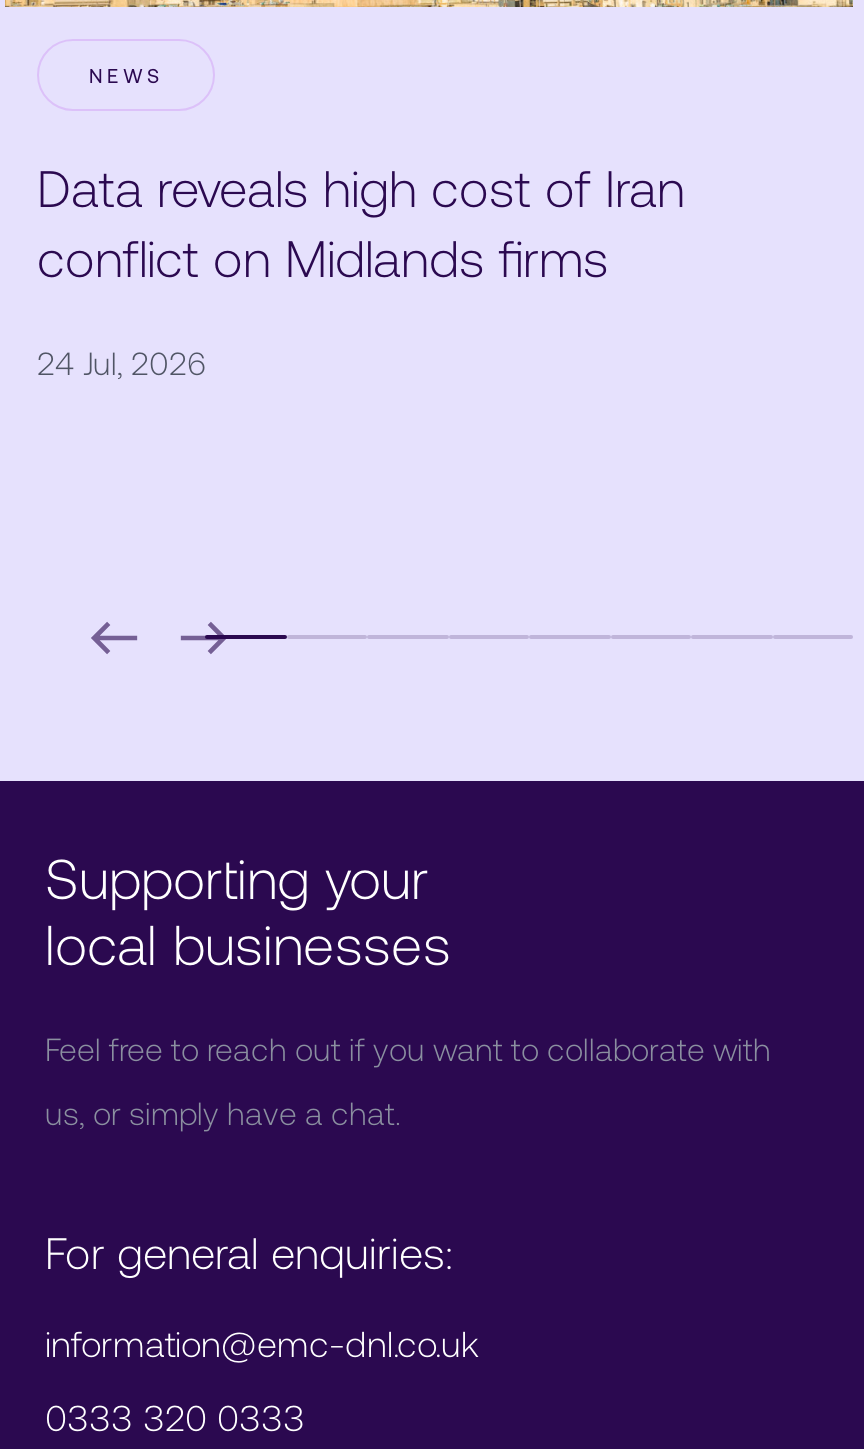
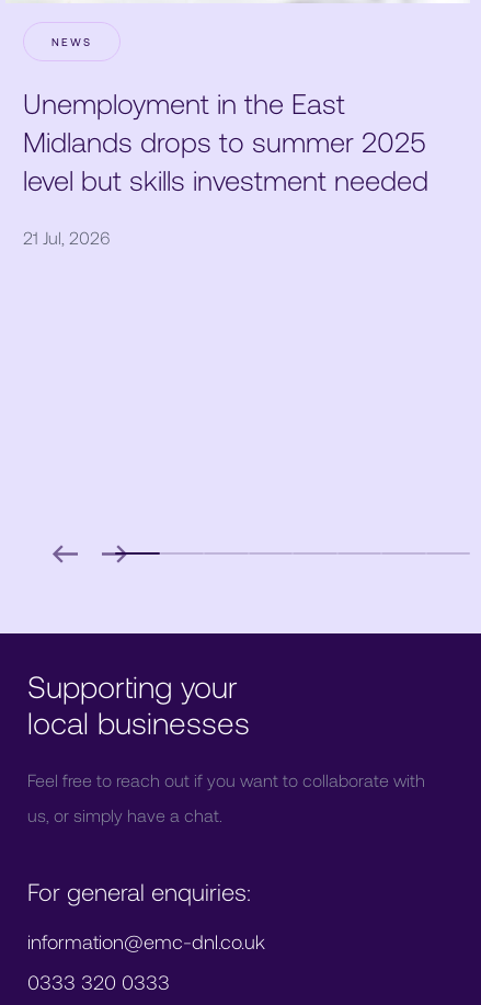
[37,155,685,287] Data reveals high cost of Iran | conflict on Midlands firms -> [23,85,428,196] Unemployment in the East | Midlands drops to summer 2025 | level but skills investment needed
[37,343,207,381] 24 Jul, 2026 -> [23,227,111,247] 21 Jul, 2026

